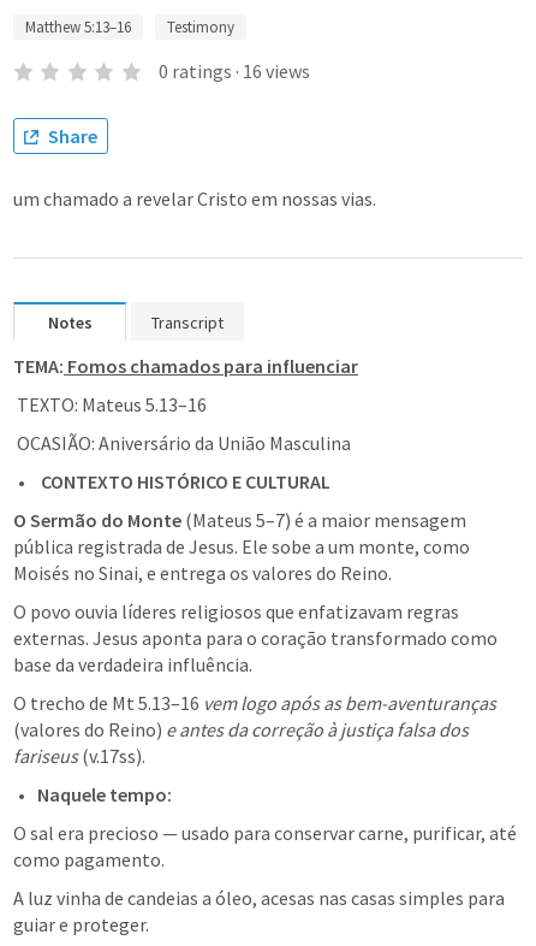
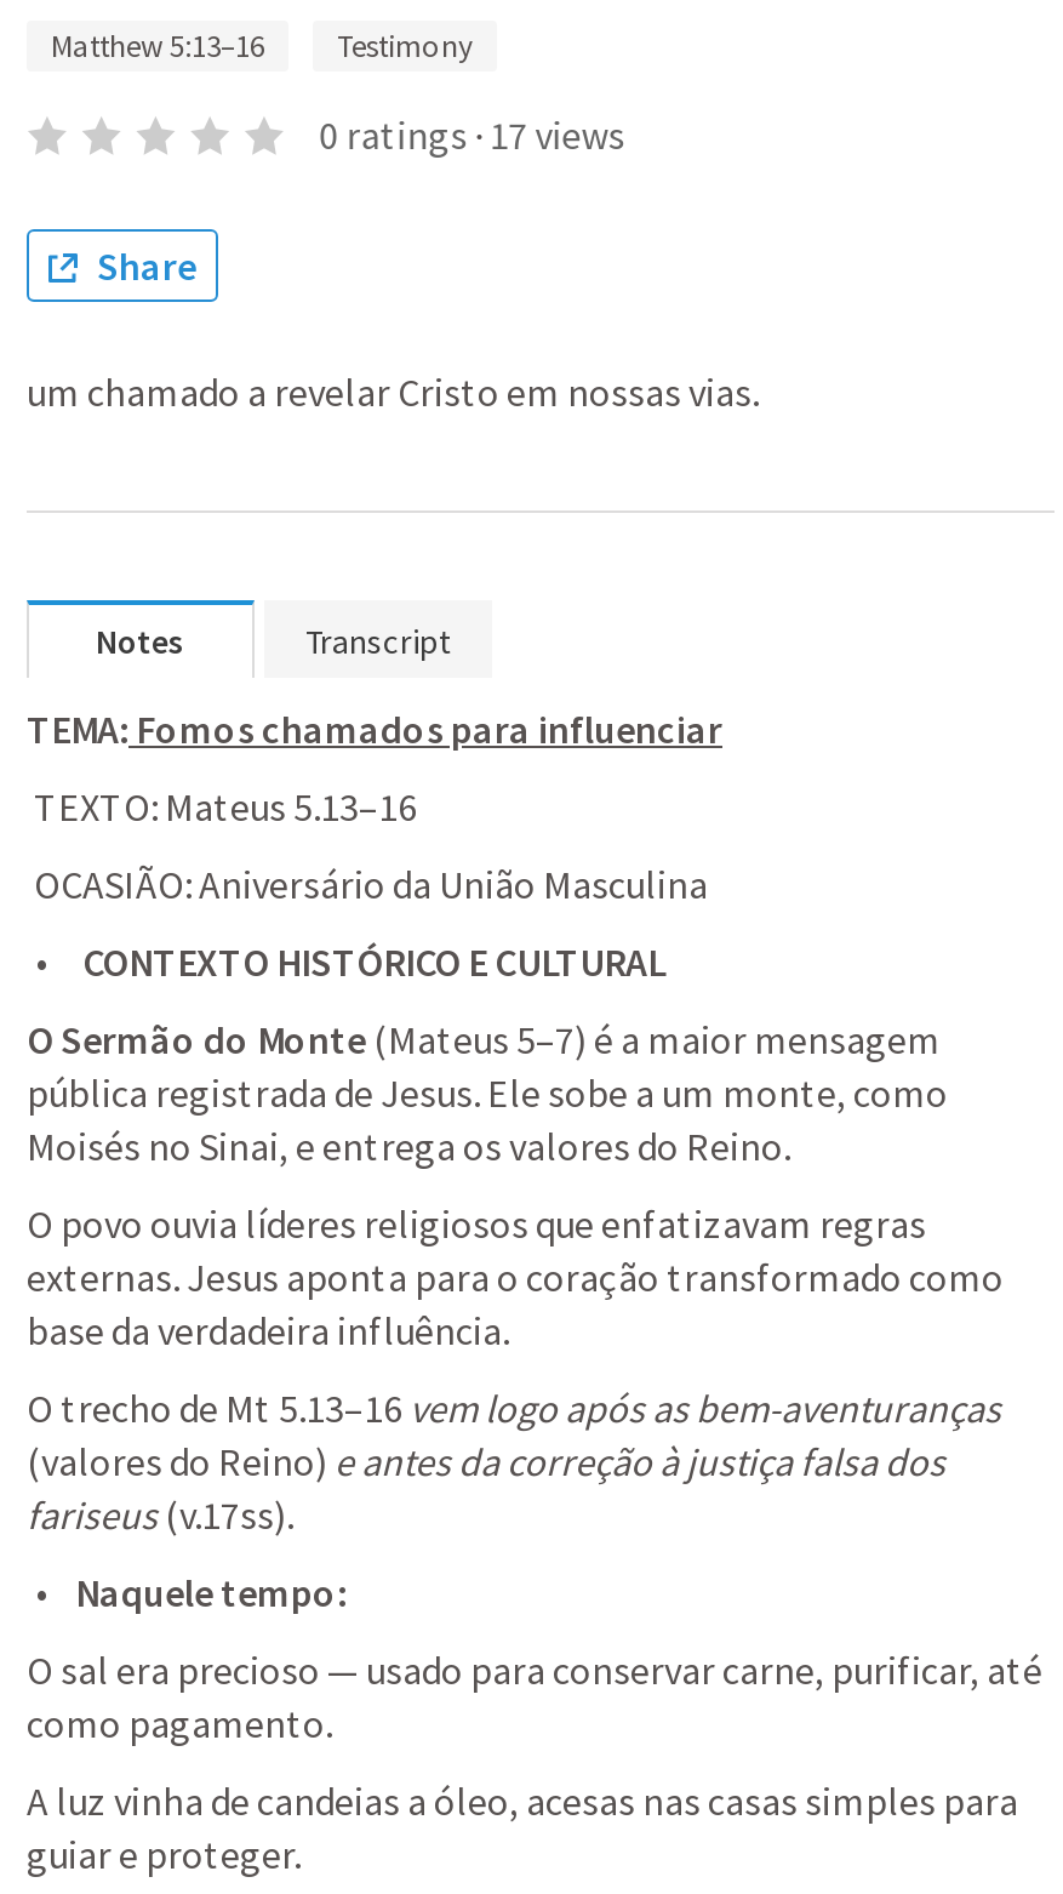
[158,59,310,83] 0 ratings · 16 views -> [319,110,625,159] 0 ratings · 17 views

